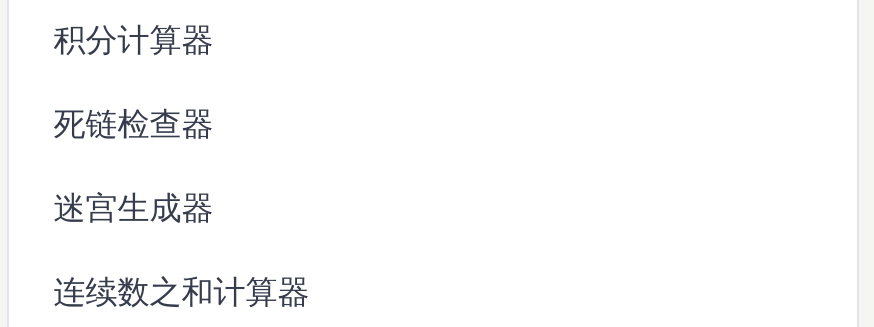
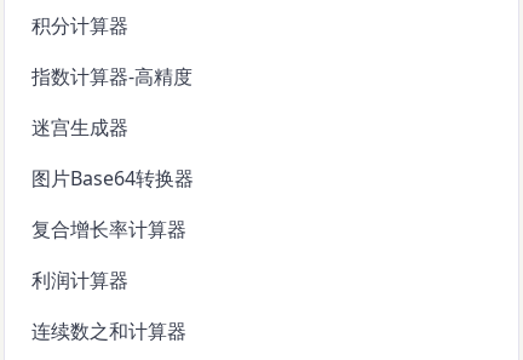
[53,101,213,145] 死链检查器 -> [32,63,193,90] 指数计算器-高精度
none -> [32,165,194,293] 图片Base64转换器 | 复合增长率计算器 | 利润计算器

